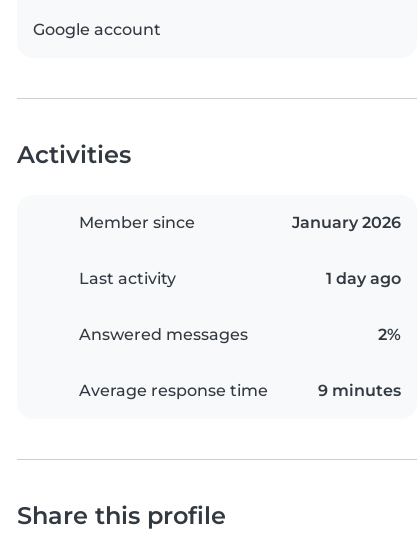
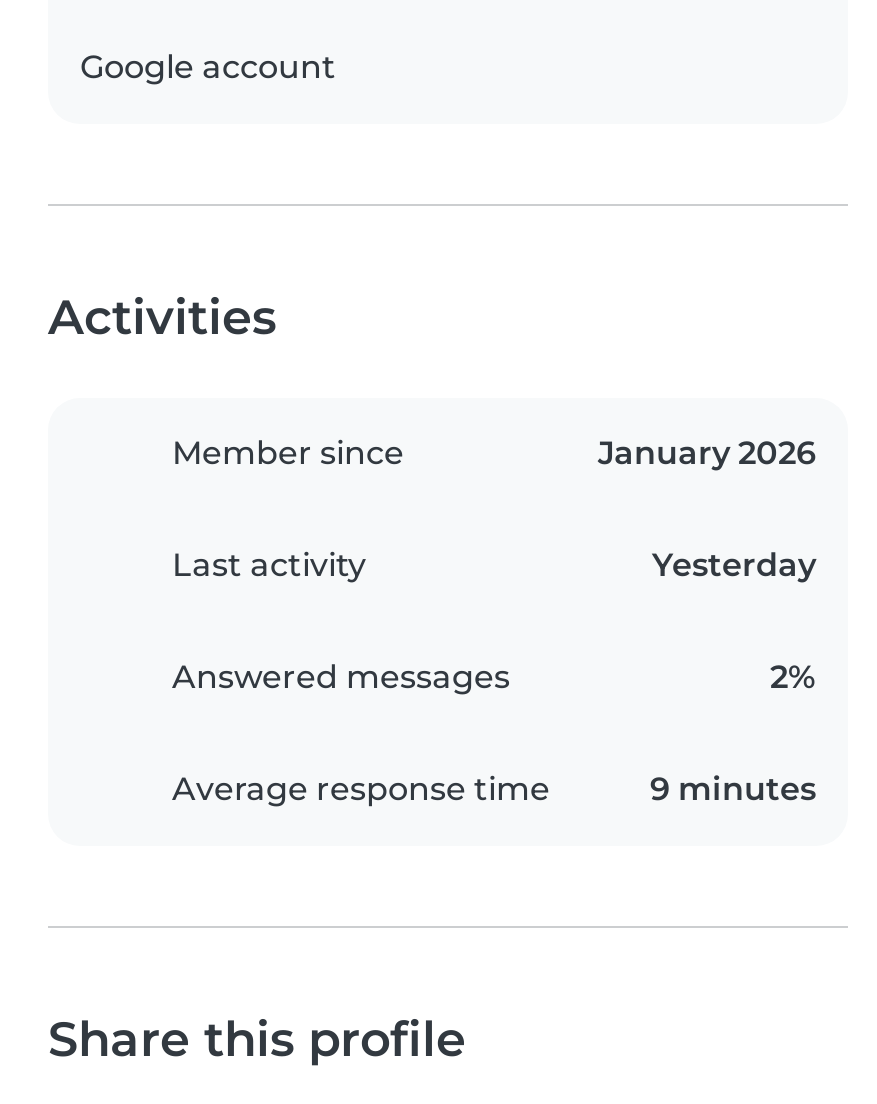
[326,269,401,288] 1 day ago -> [652,547,816,585] Yesterday

